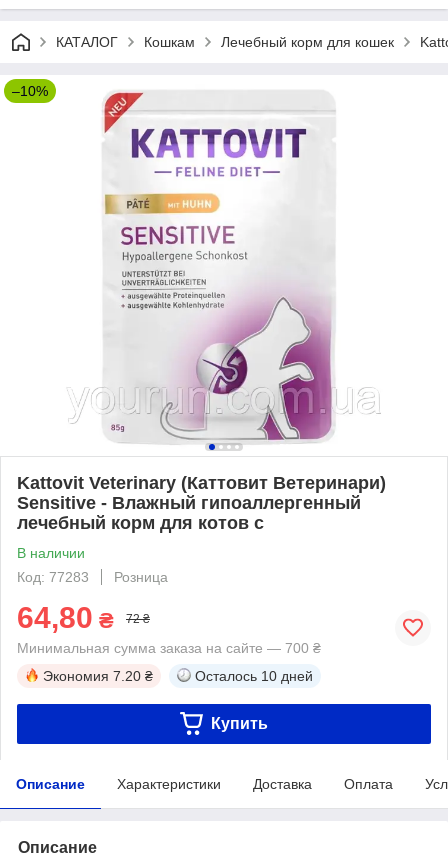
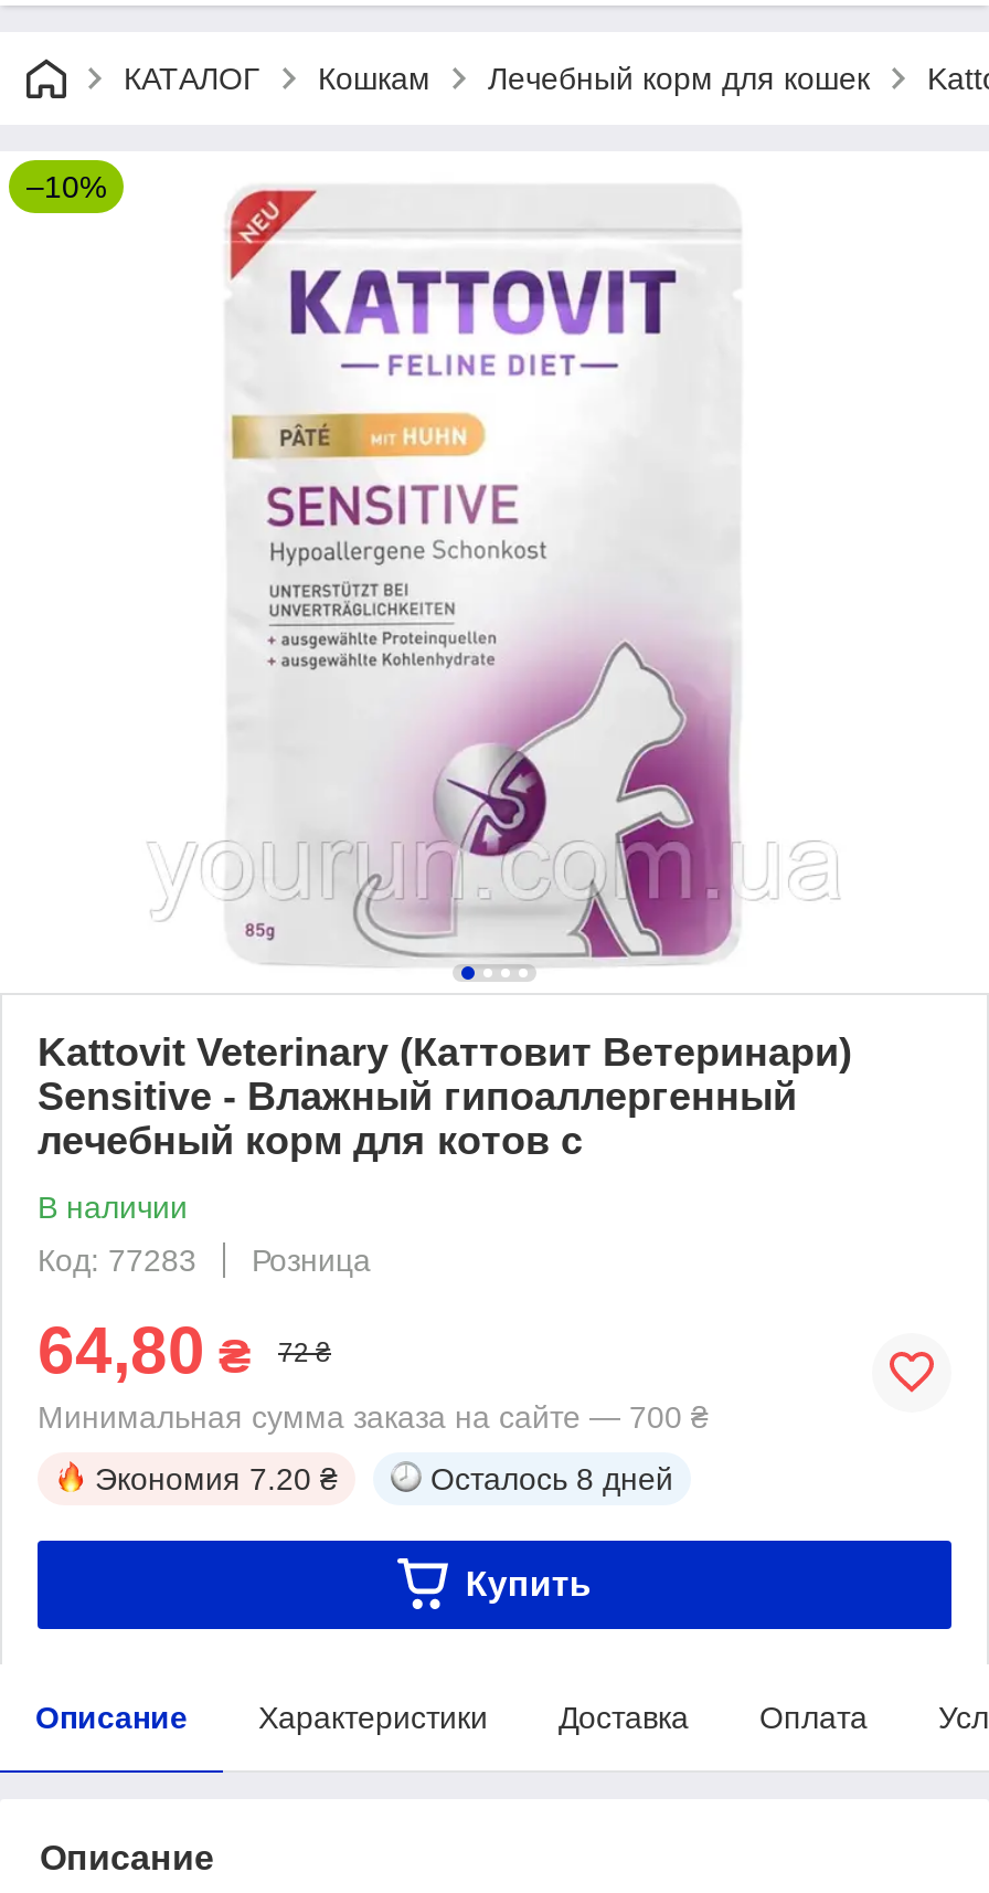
[195,668,313,684] Осталось 10 дней -> [430,1461,673,1496] Осталось 8 дней

